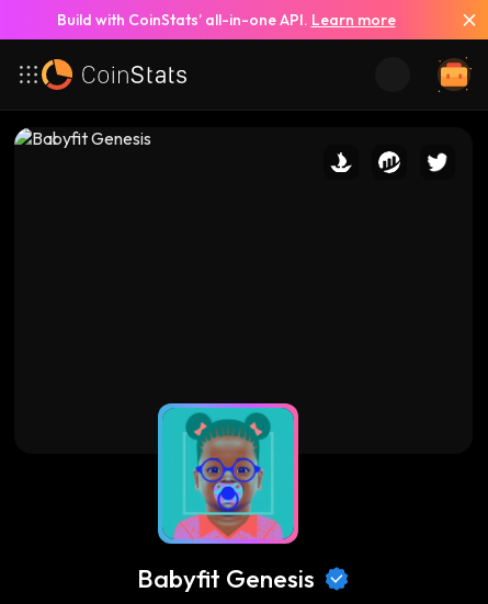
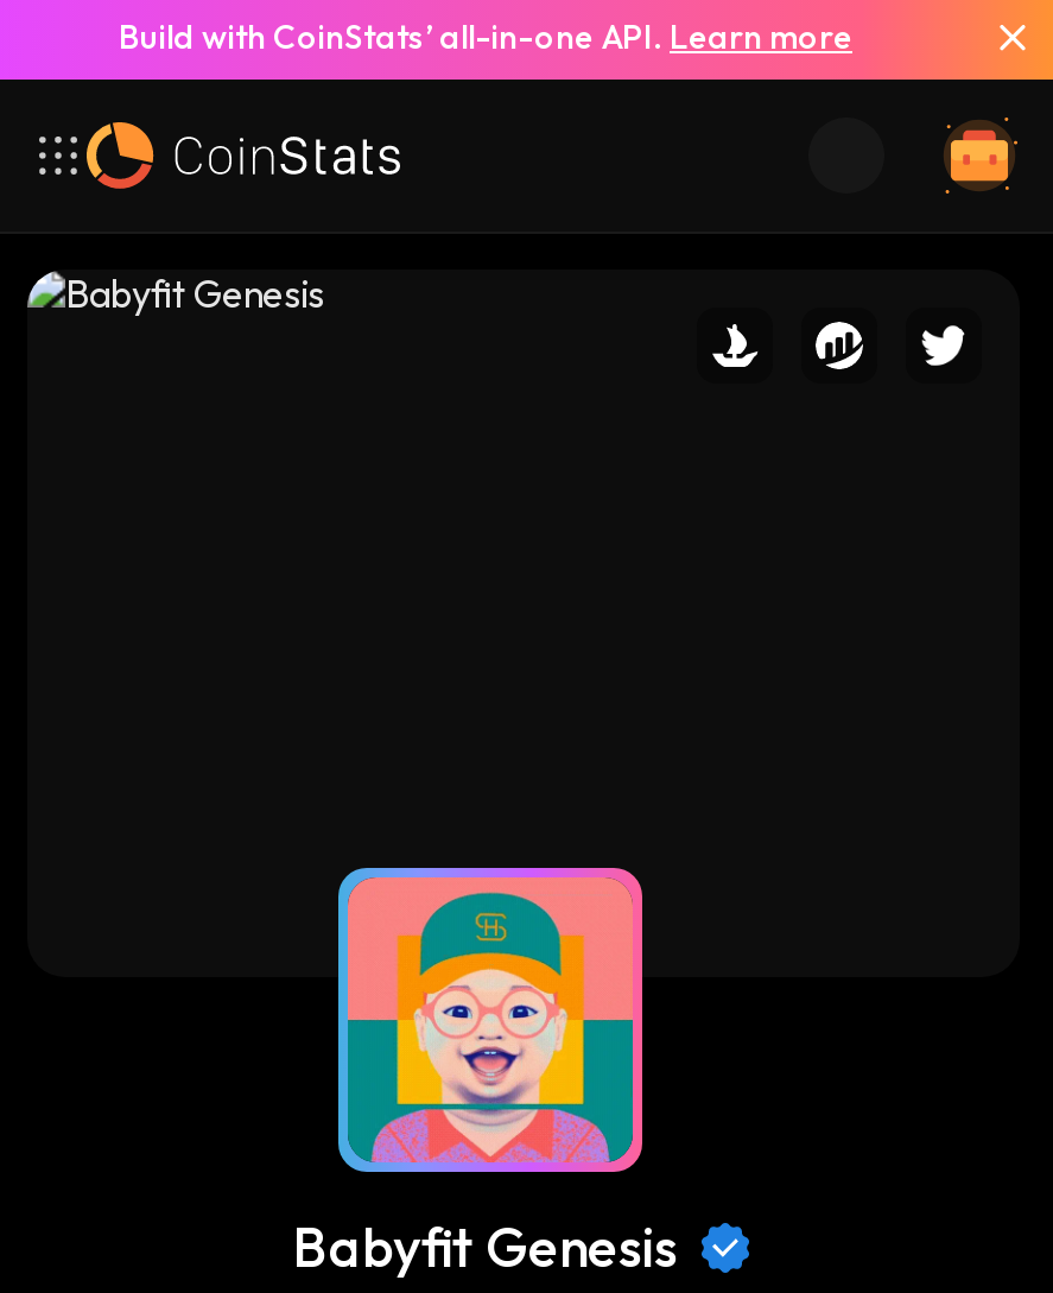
[162,407,295,538] [image] -> [345,875,633,1160] [image]

